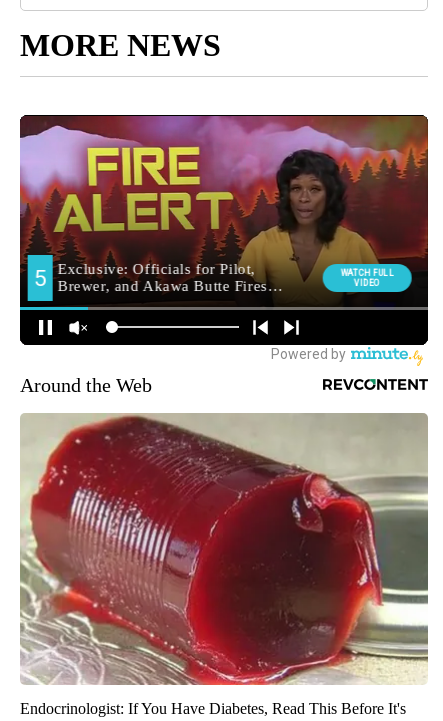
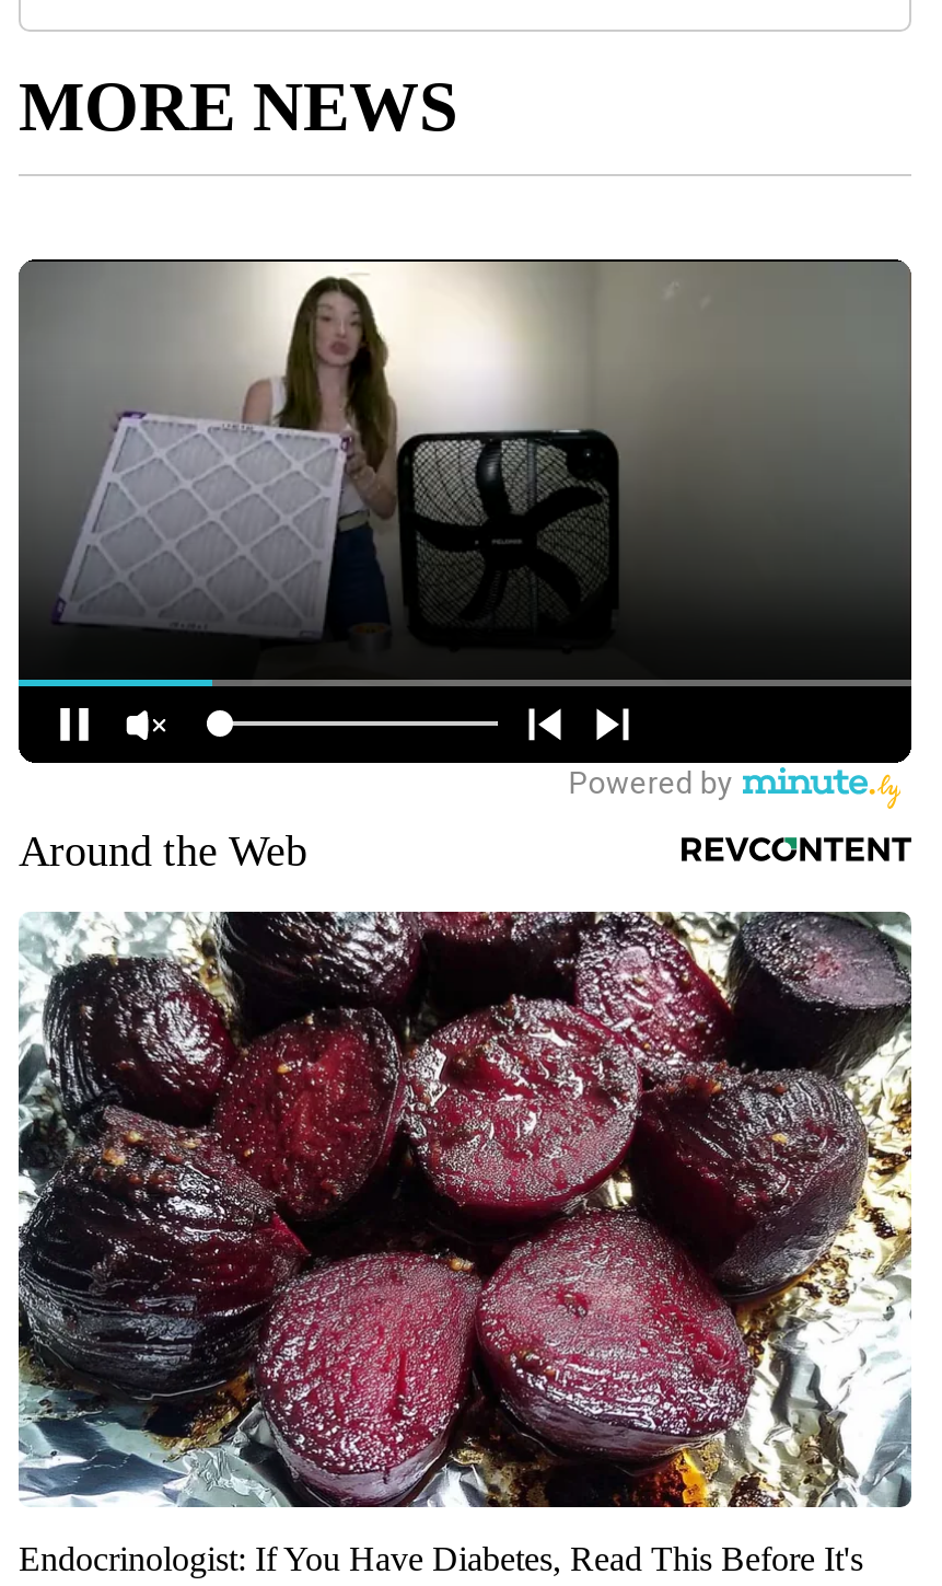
[20,115,428,311] [image] -> [19,259,911,688] [image]
[20,413,429,686] [image] -> [16,910,914,1509] [image]

